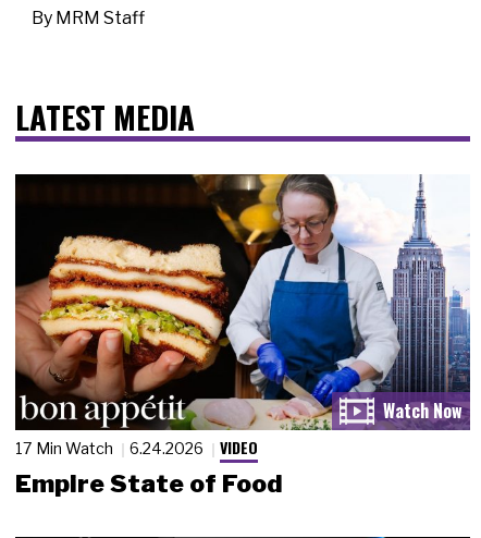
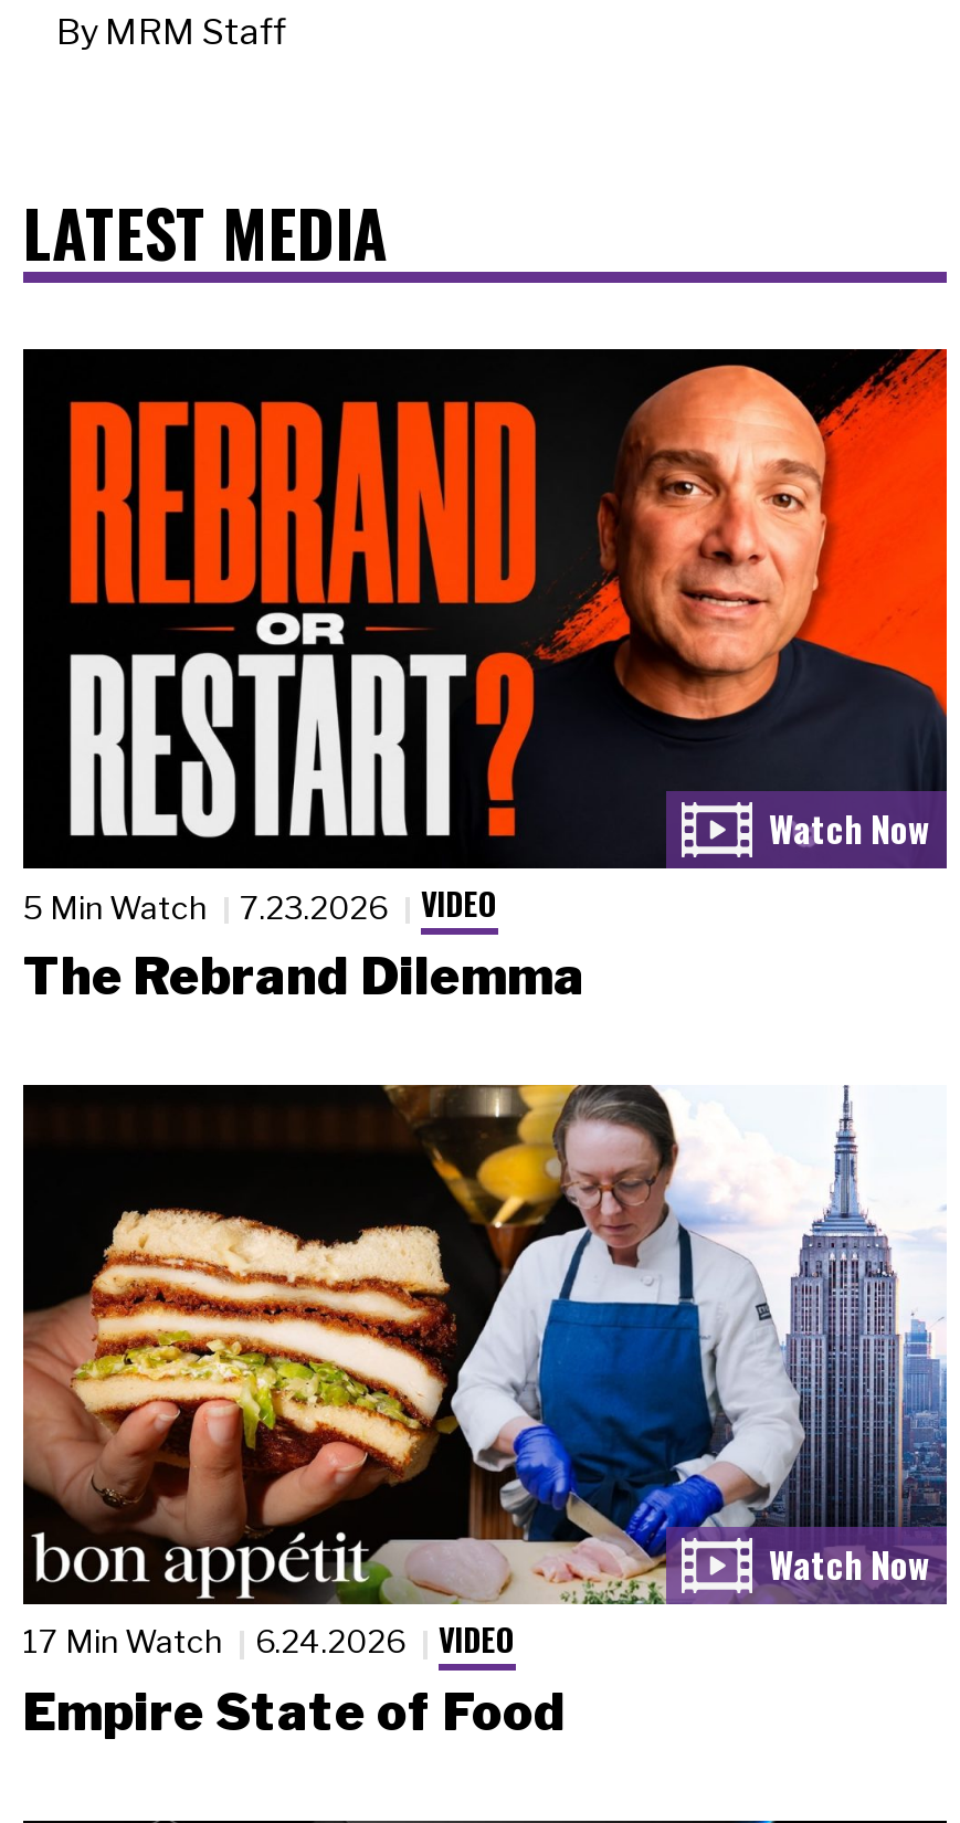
none -> [21,347,949,1008] [image] | 5 Min Watch | 7.23.2026 | VIDEO | The Rebrand Dilemma

